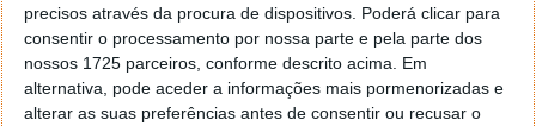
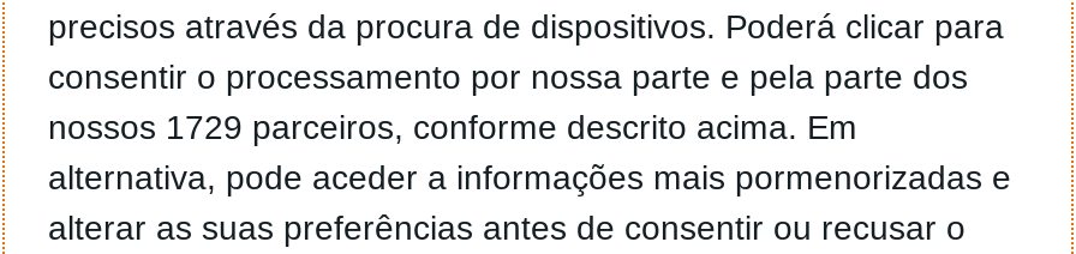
[24,53,427,72] nossos 1725 parceiros, conforme descrito acima. Em -> [48,108,857,146] nossos 1729 parceiros, conforme descrito acima. Em

